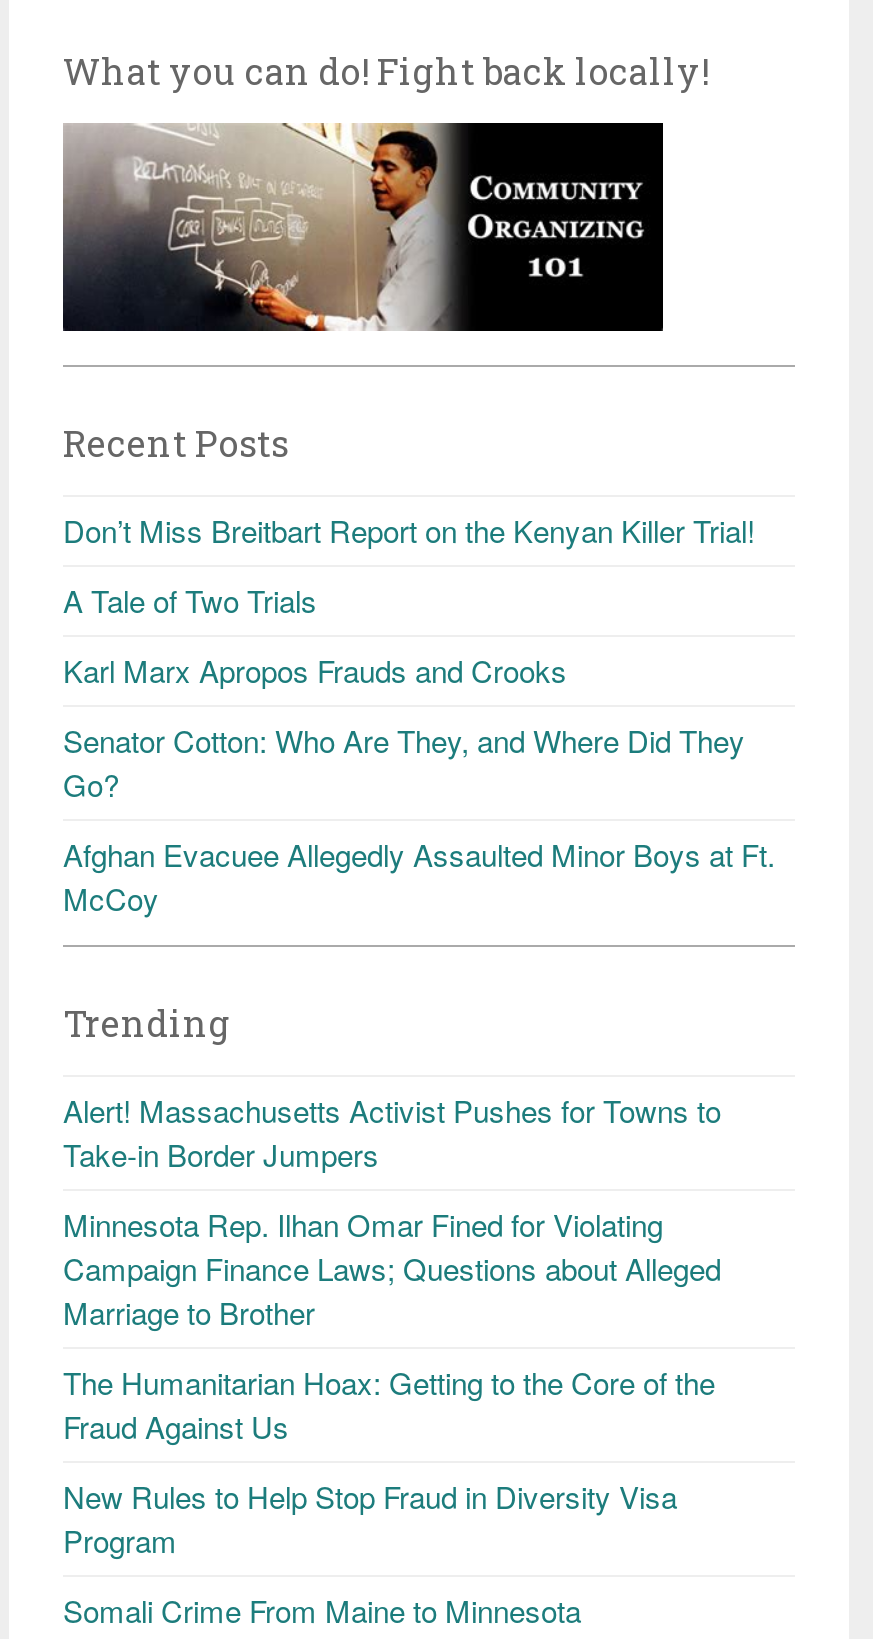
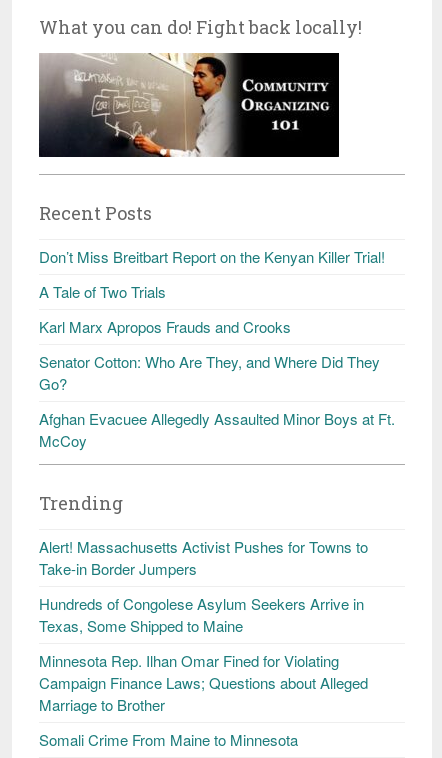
none -> [39,592,364,635] Hundreds of Congolese Asylum Seekers Arrive in | Texas, Some Shipped to Maine
moved [63,1203,721,1333] -> [39,649,368,714]: Minnesota Rep. Ilhan Omar Fined for Violating | Campaign Finance Laws; Questions about Alleged | Marriage to Brother
[63,1361,715,1561] The Humanitarian Hoax: Getting to the Core of the | Fraud Against Us | New Rules to Help Stop Fraud in Diversity Visa | Program -> none

